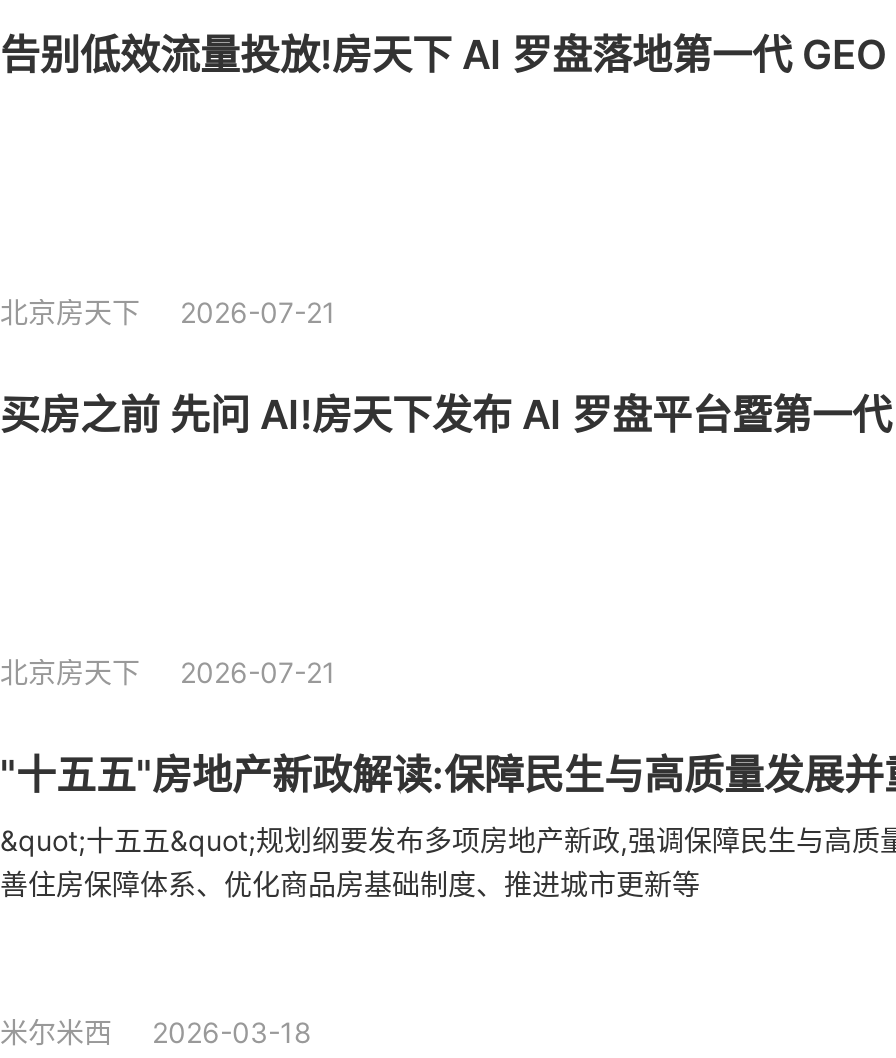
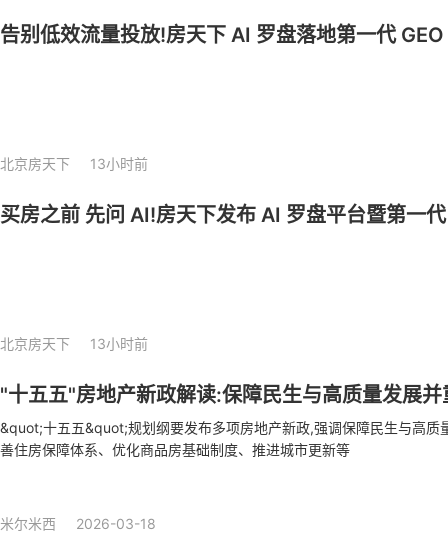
[0,295,336,329] 北京房天下 2026-07-21 -> [0,155,148,172] 北京房天下 13小时前
[0,655,336,689] 北京房天下 2026-07-21 -> [0,335,148,352] 北京房天下 13小时前

